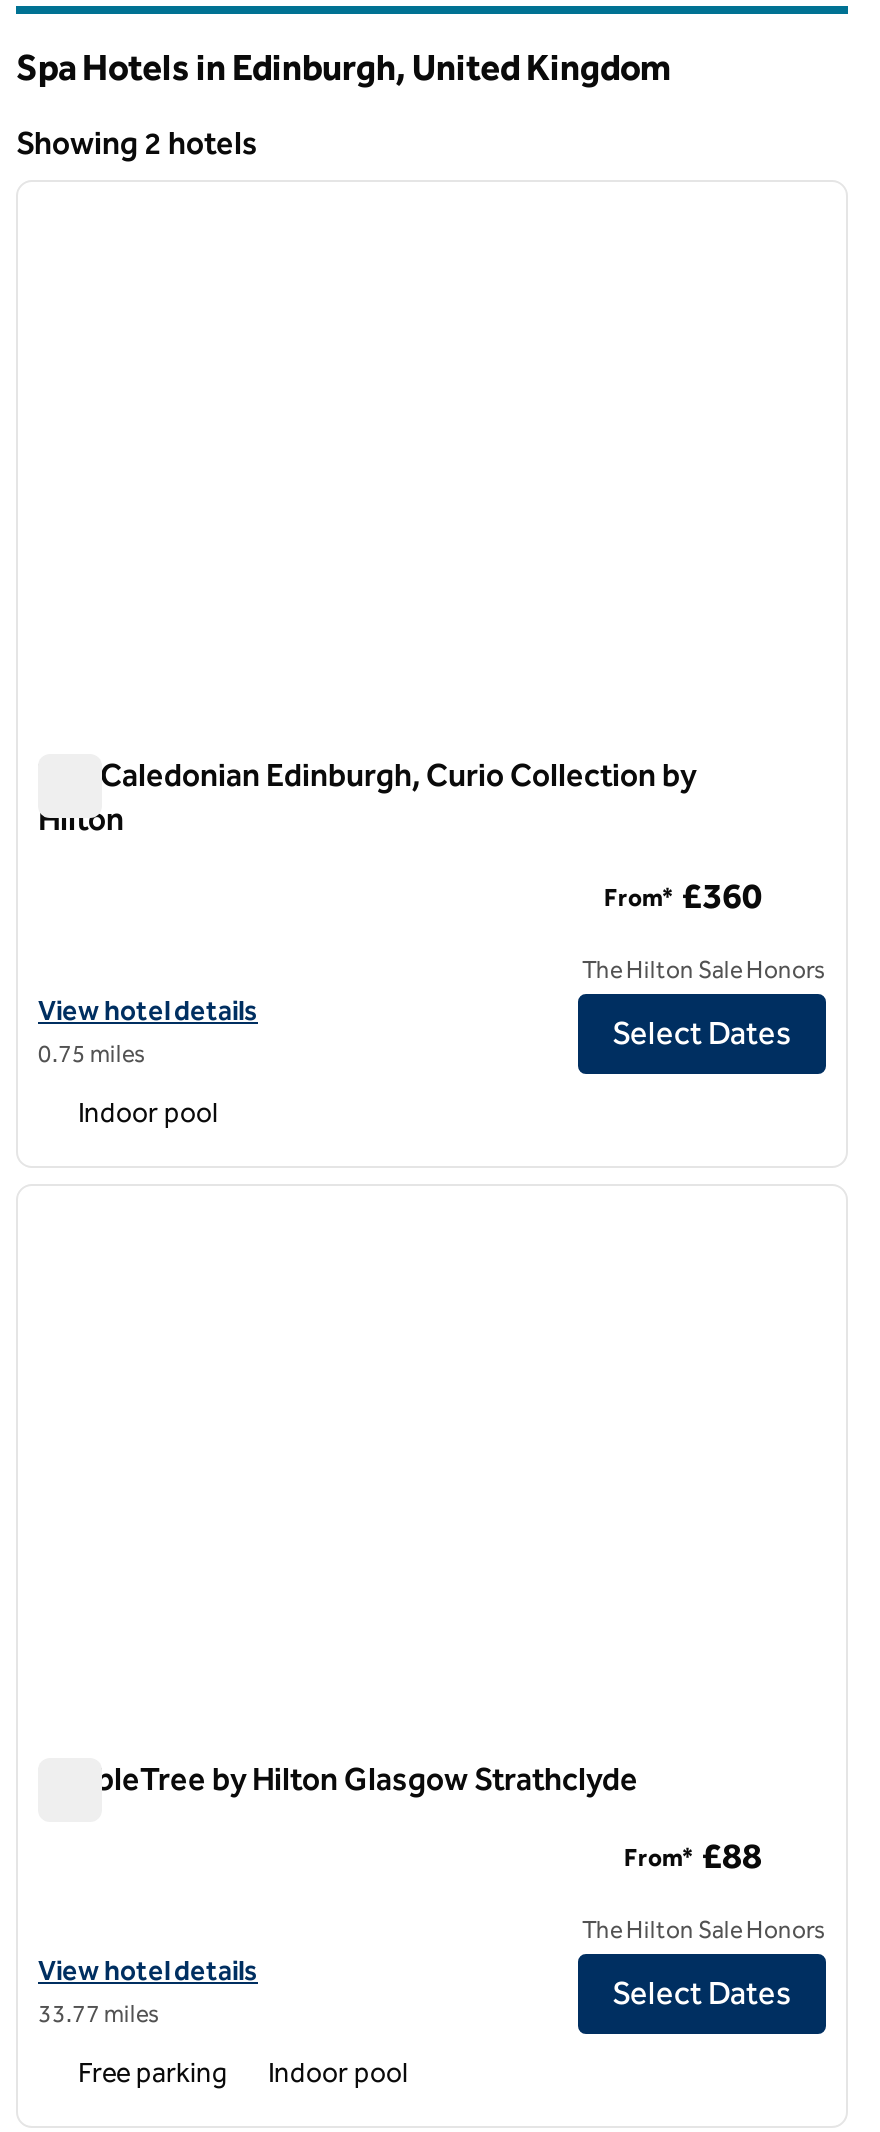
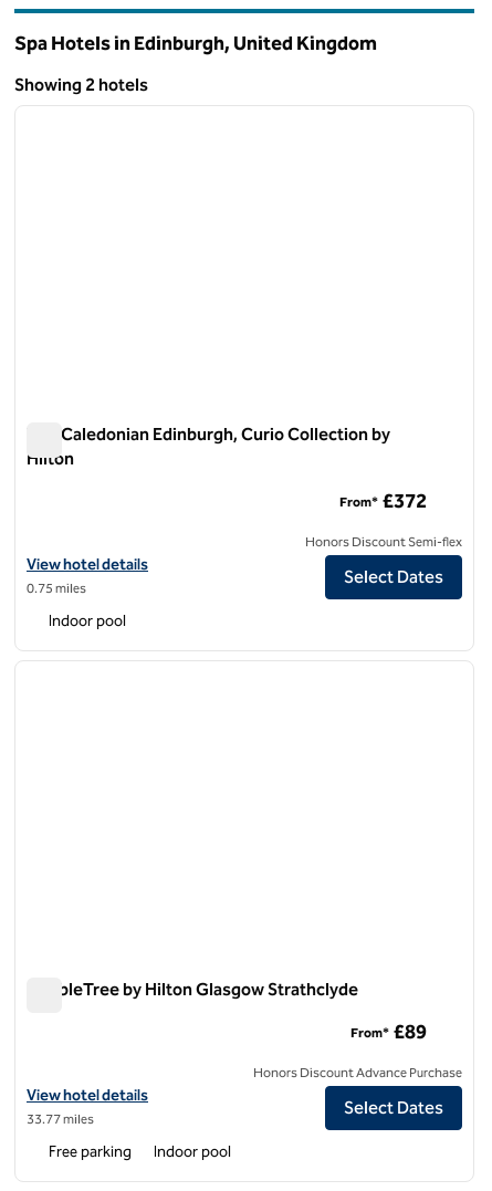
[604,875,762,919] From* £360 -> [339,489,427,514] From* £372
[582,956,826,984] The Hilton Sale Honors -> [305,534,462,550] Honors Discount Semi-flex
[624,1835,762,1879] From* £88 -> [350,1020,427,1044] From* £89
[582,1916,826,1944] The Hilton Sale Honors -> [253,1065,462,1080] Honors Discount Advance Purchase

